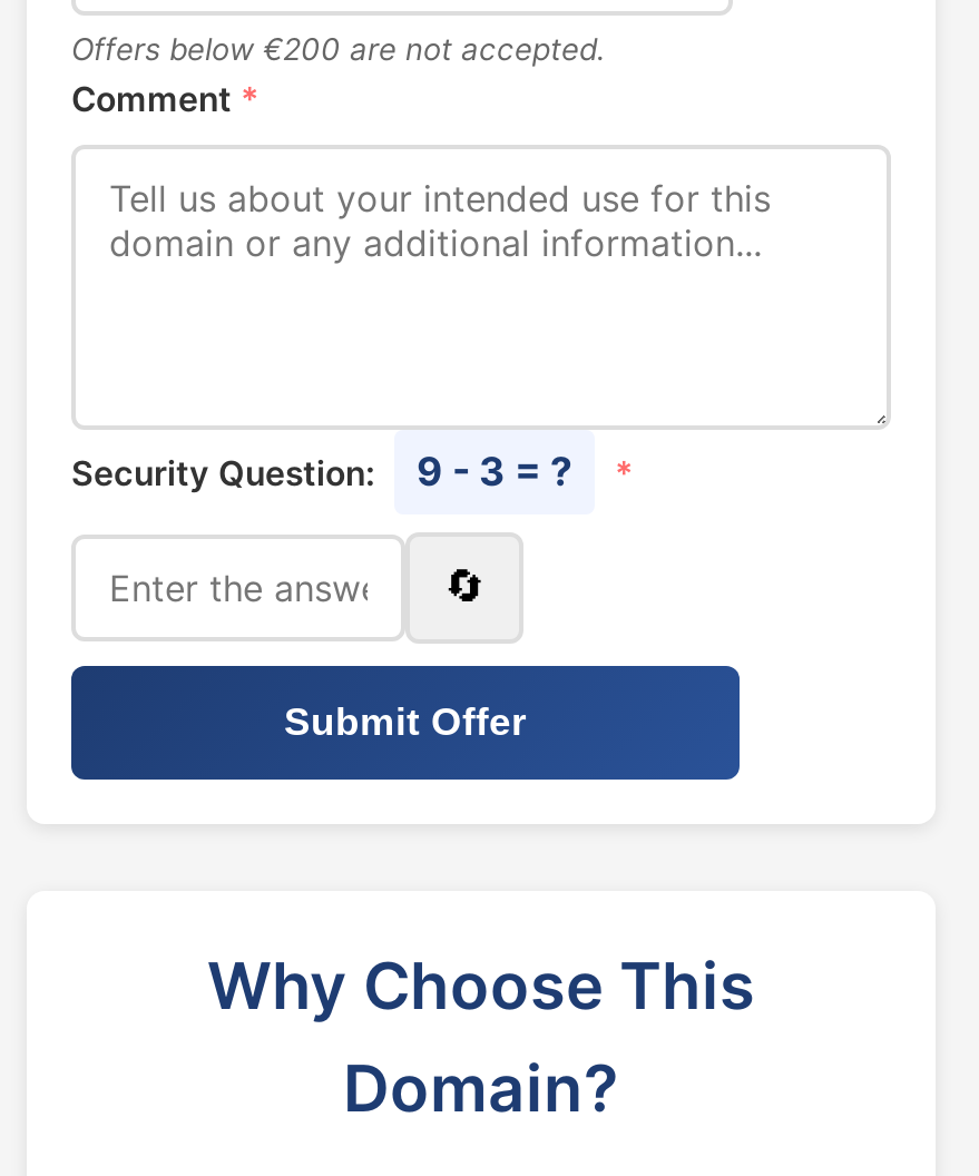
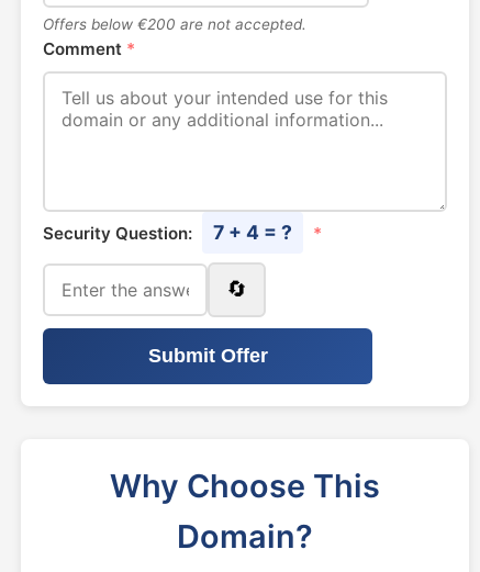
[417,448,572,494] 9 - 3 = ? -> [213,221,292,244] 7 + 4 = ?

